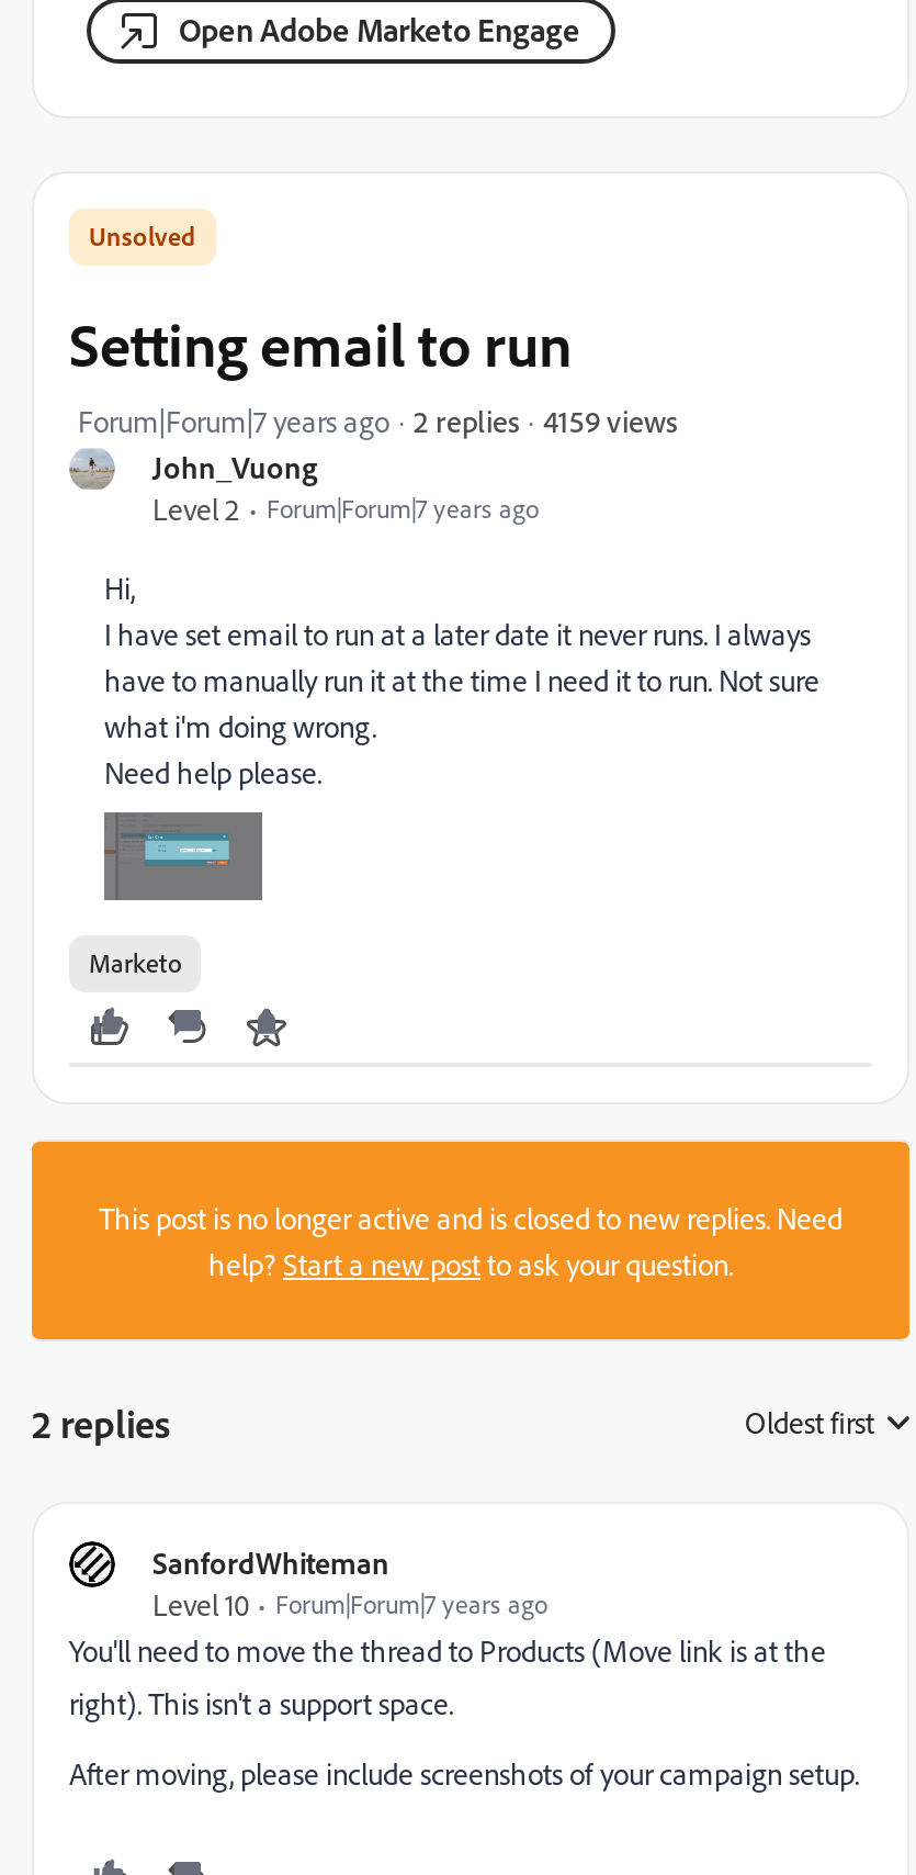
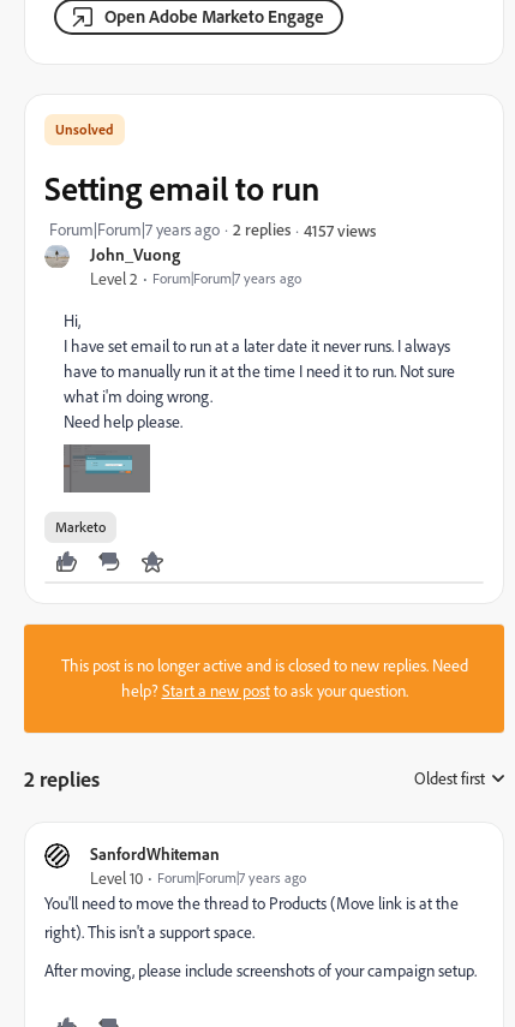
[543,401,677,438] 4159 views -> [304,219,376,240] 4157 views

